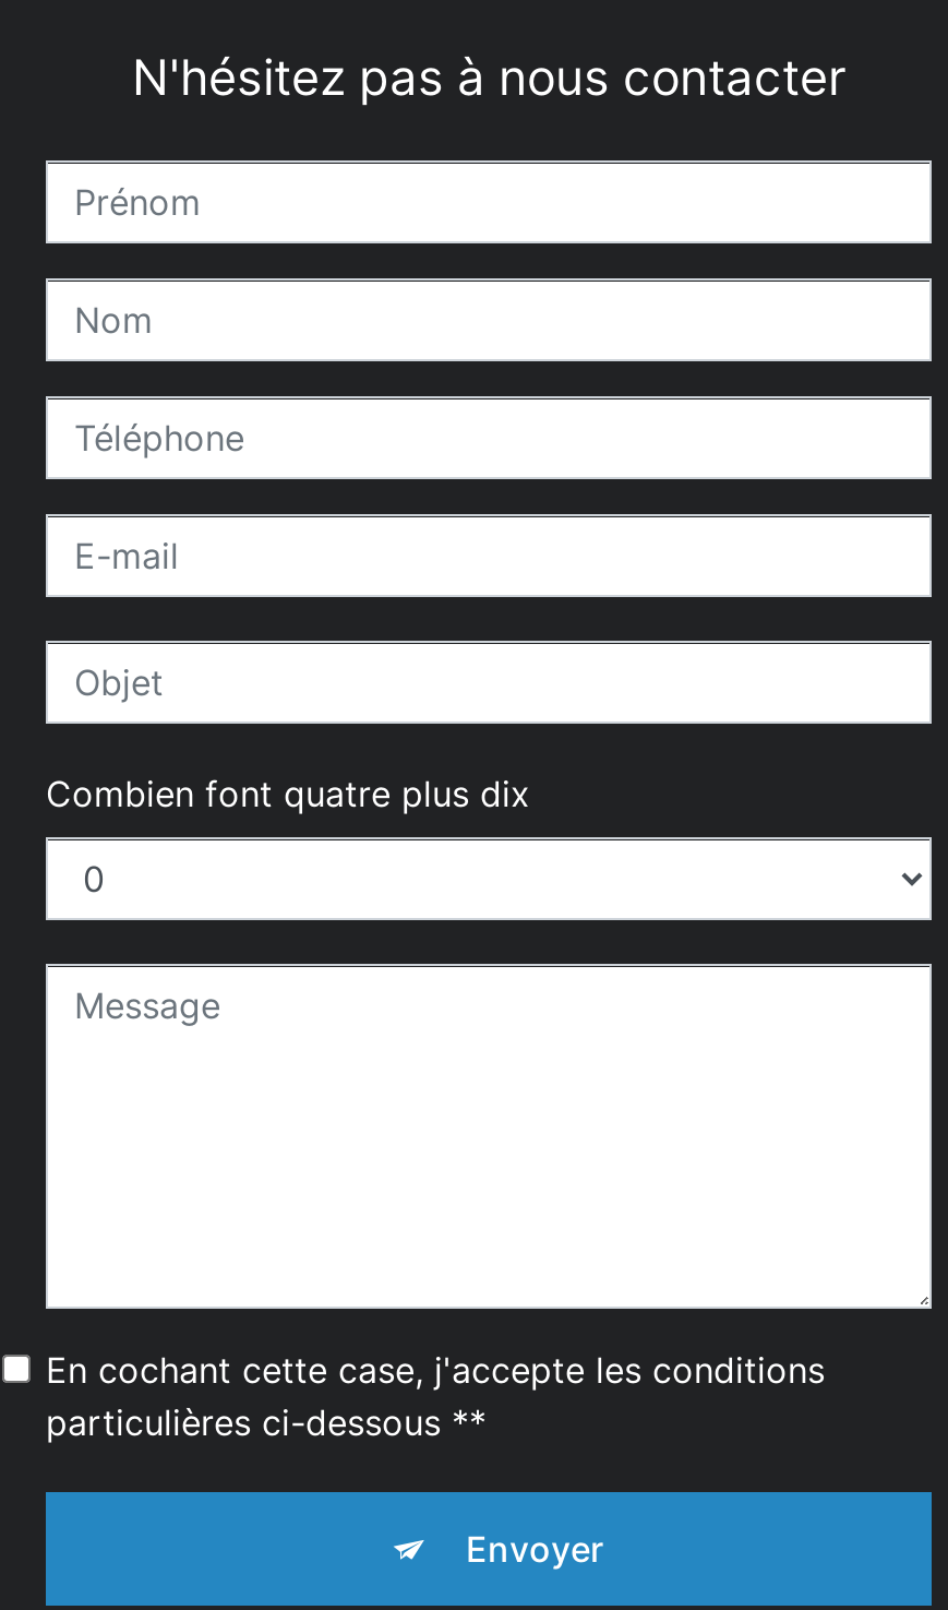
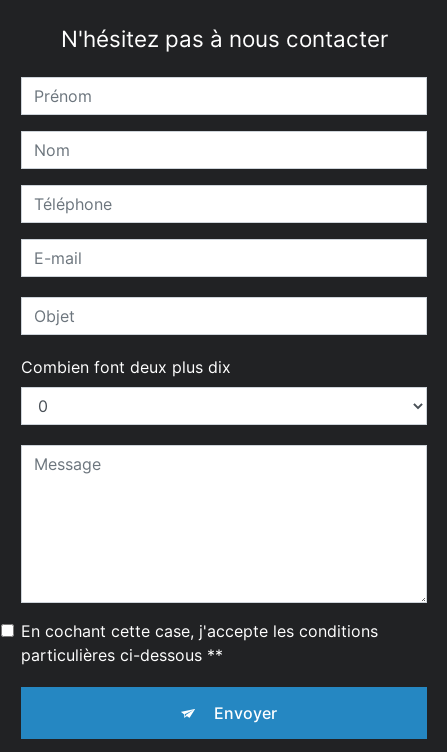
[46,772,530,816] Combien font quatre plus dix -> [21,357,231,377] Combien font deux plus dix

